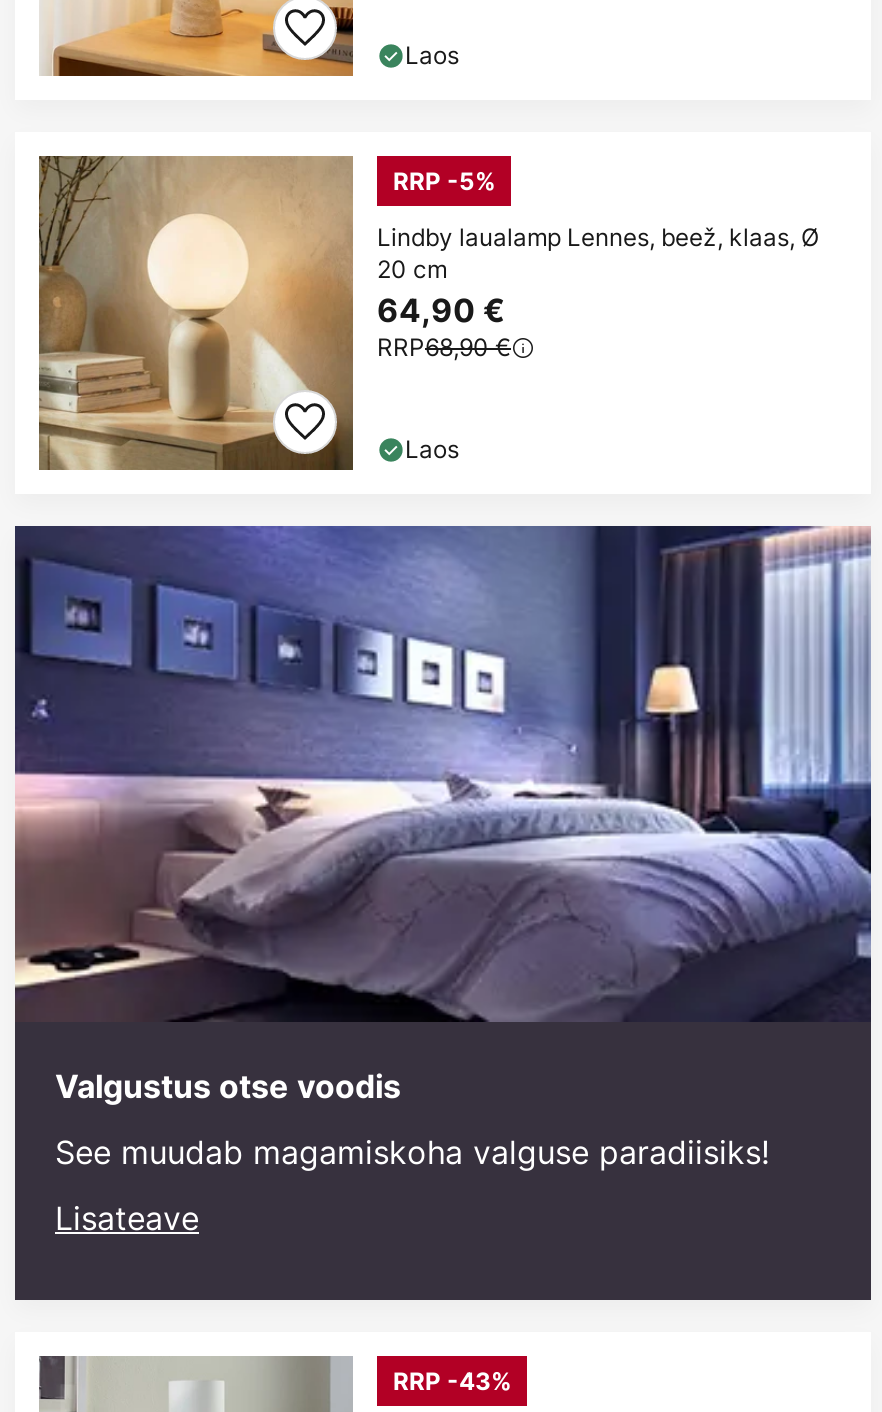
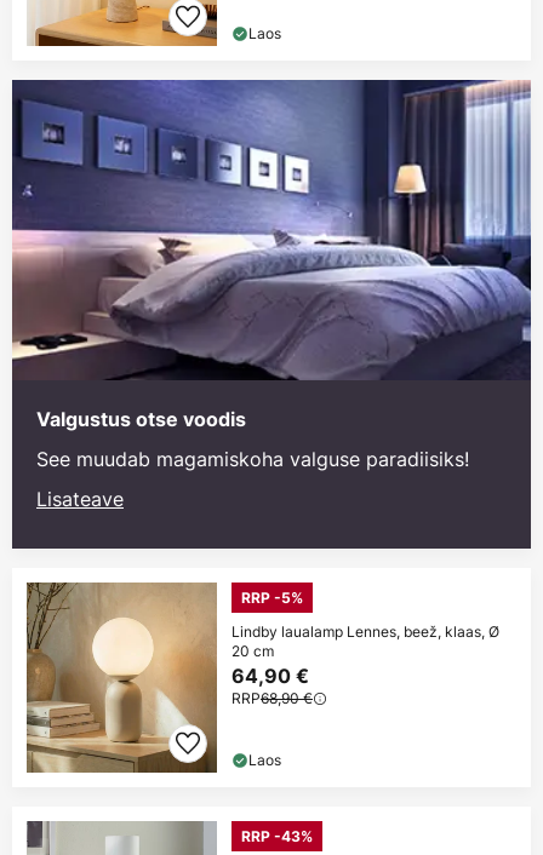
moved [35,152,819,472] -> [24,580,499,774]: [image] | RRP -5% | Lindby laualamp Lennes, beež, klaas, Ø | 20 cm | 64,90 € | RRP68,90 € | Laos
moved [13,524,873,1302] -> [11,79,532,550]: [image] | Valgustus otse voodis | See muudab magamiskoha valguse paradiisiks! | Lisateave

